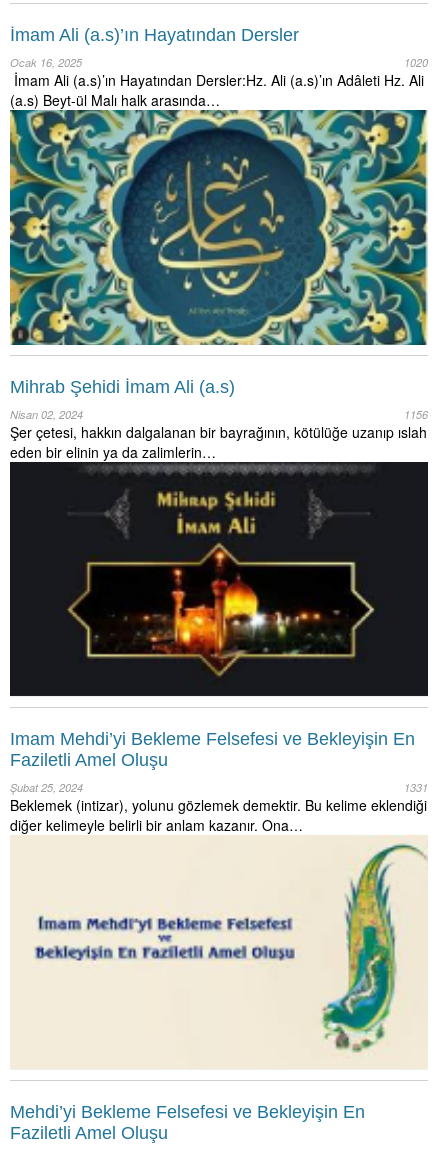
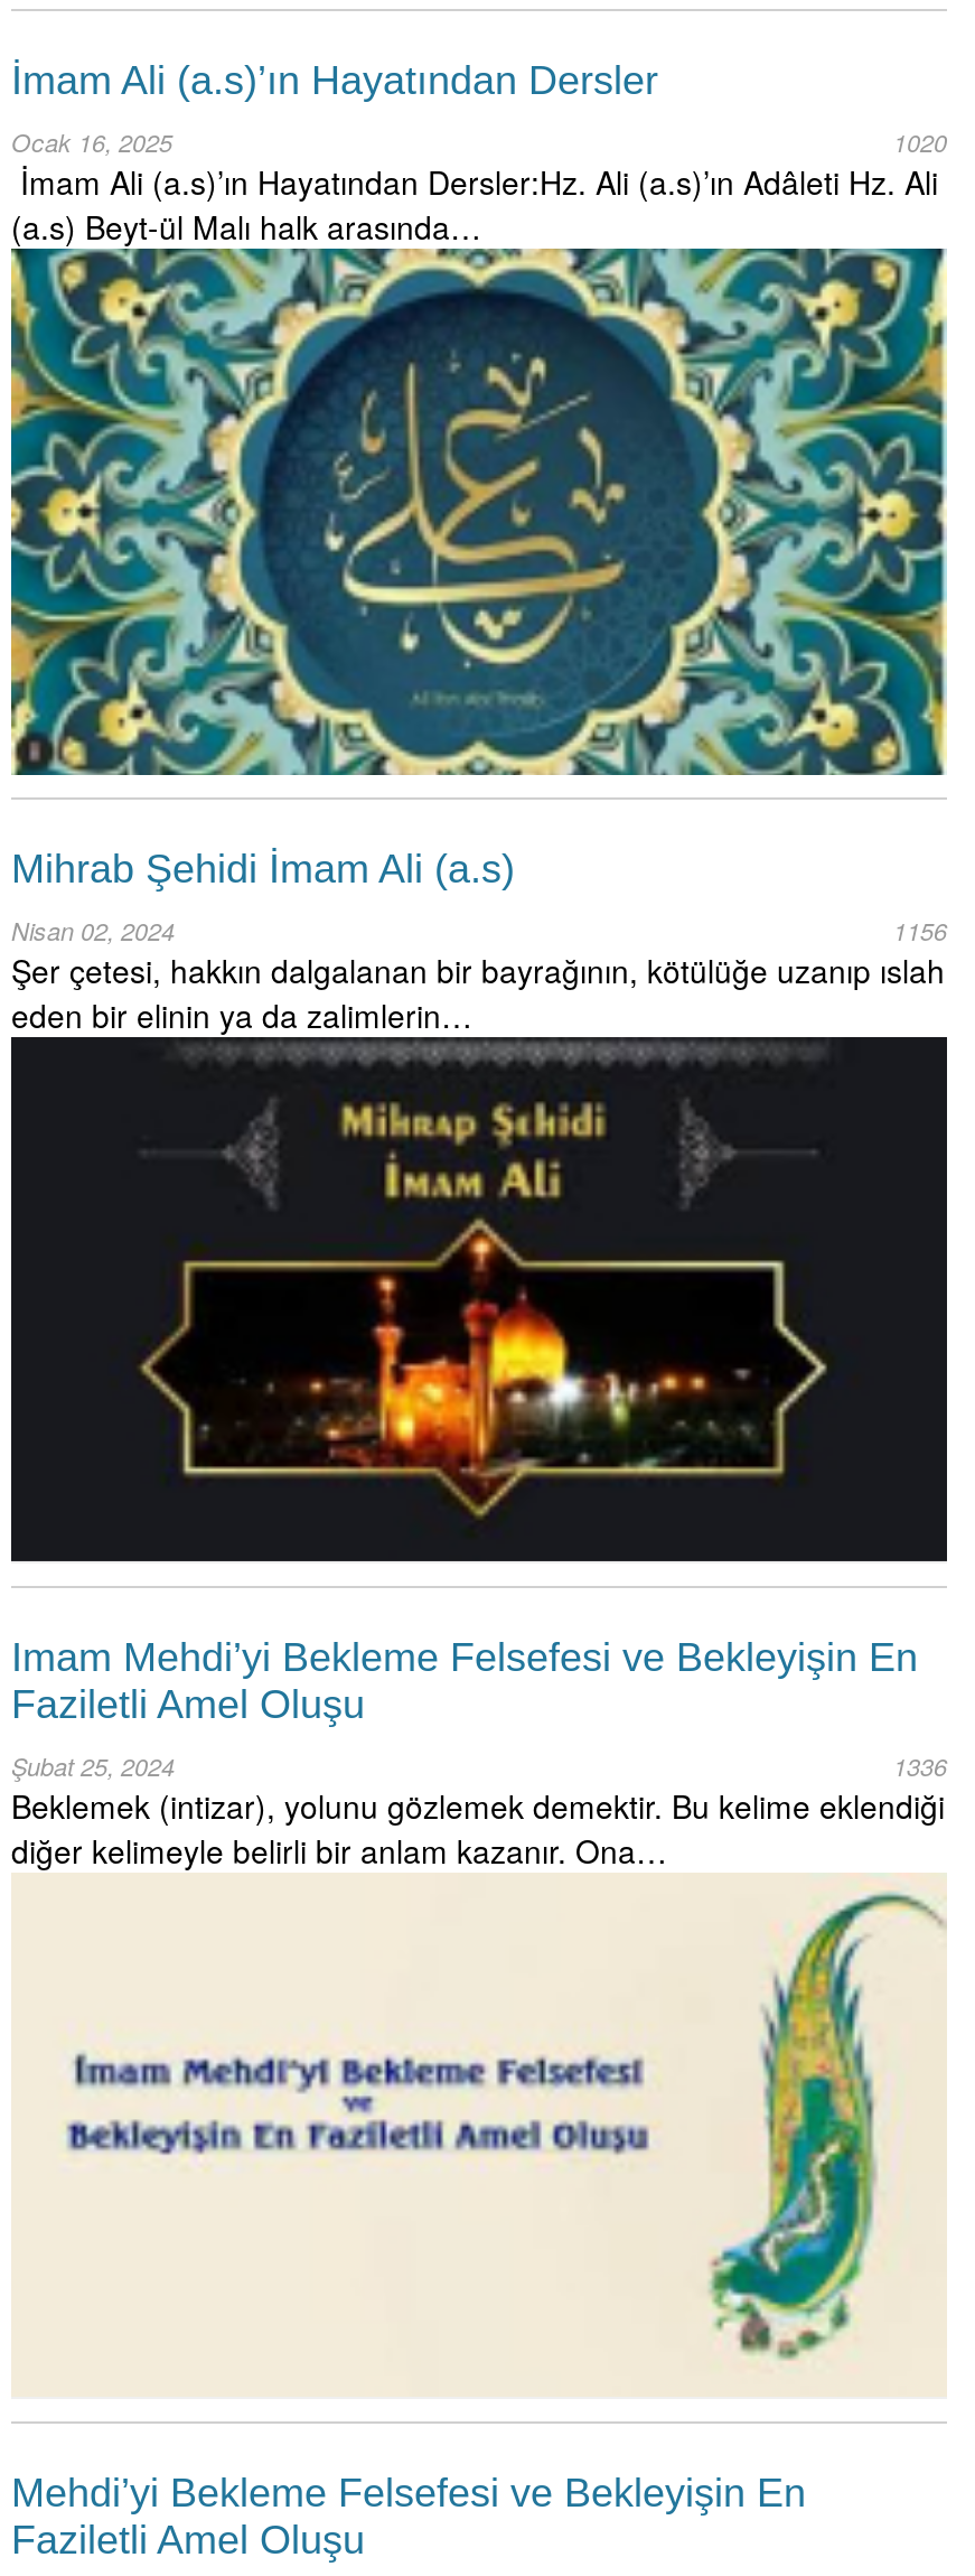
[404,780,428,795] 1331 -> [893,1749,947,1783] 1336

